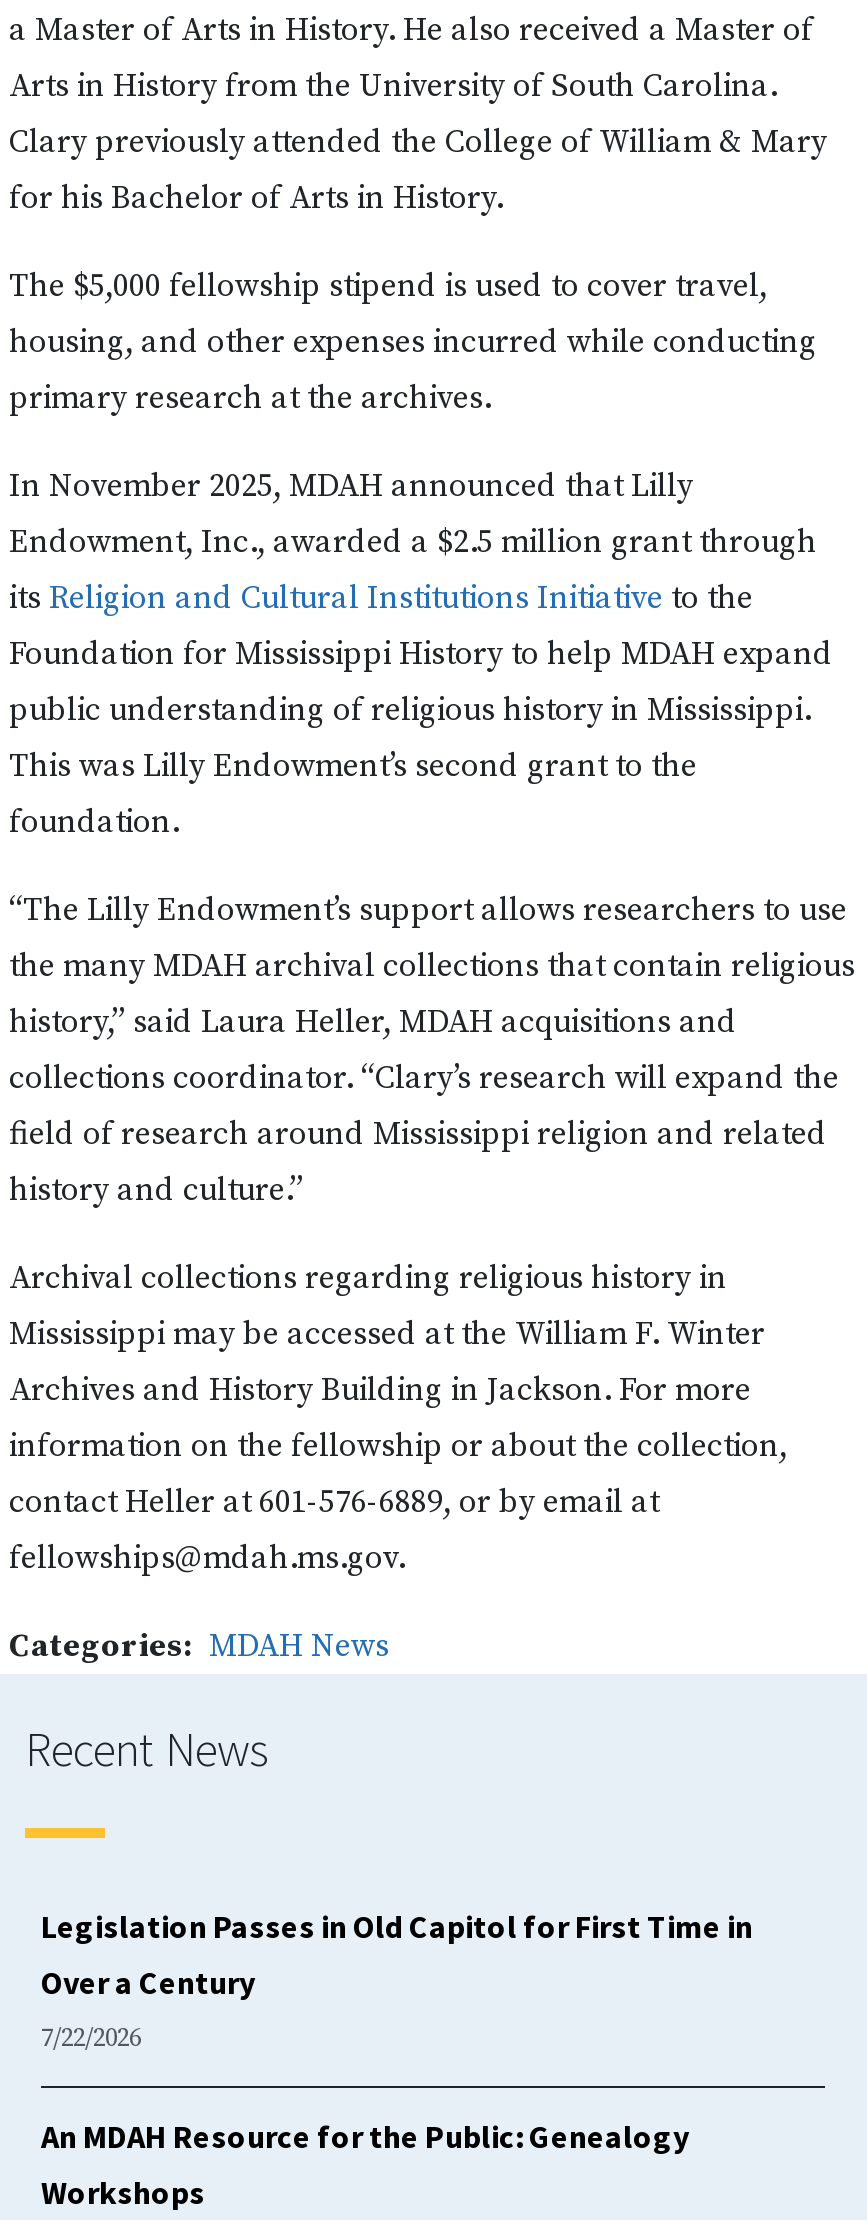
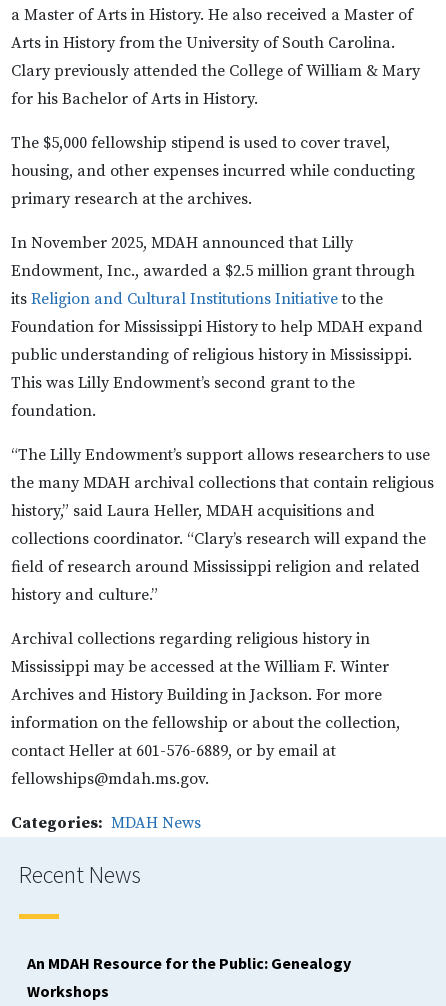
[41,1905,753,2053] Legislation Passes in Old Capitol for First Time in | Over a Century | 7/22/2026 -> none

